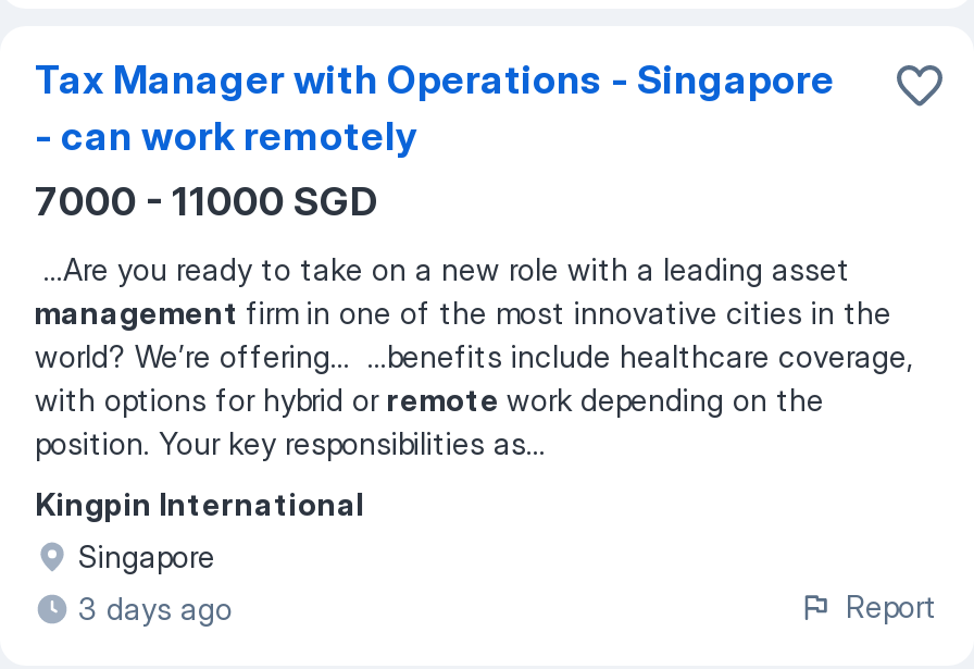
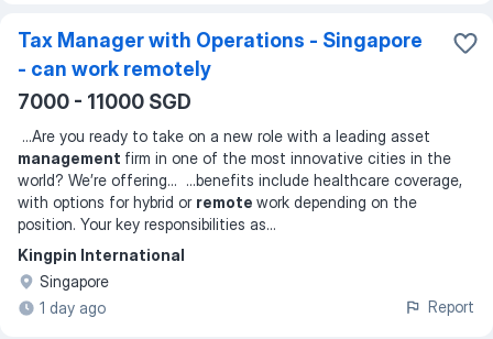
[78,590,233,627] 3 days ago -> [40,298,106,317] 1 day ago

